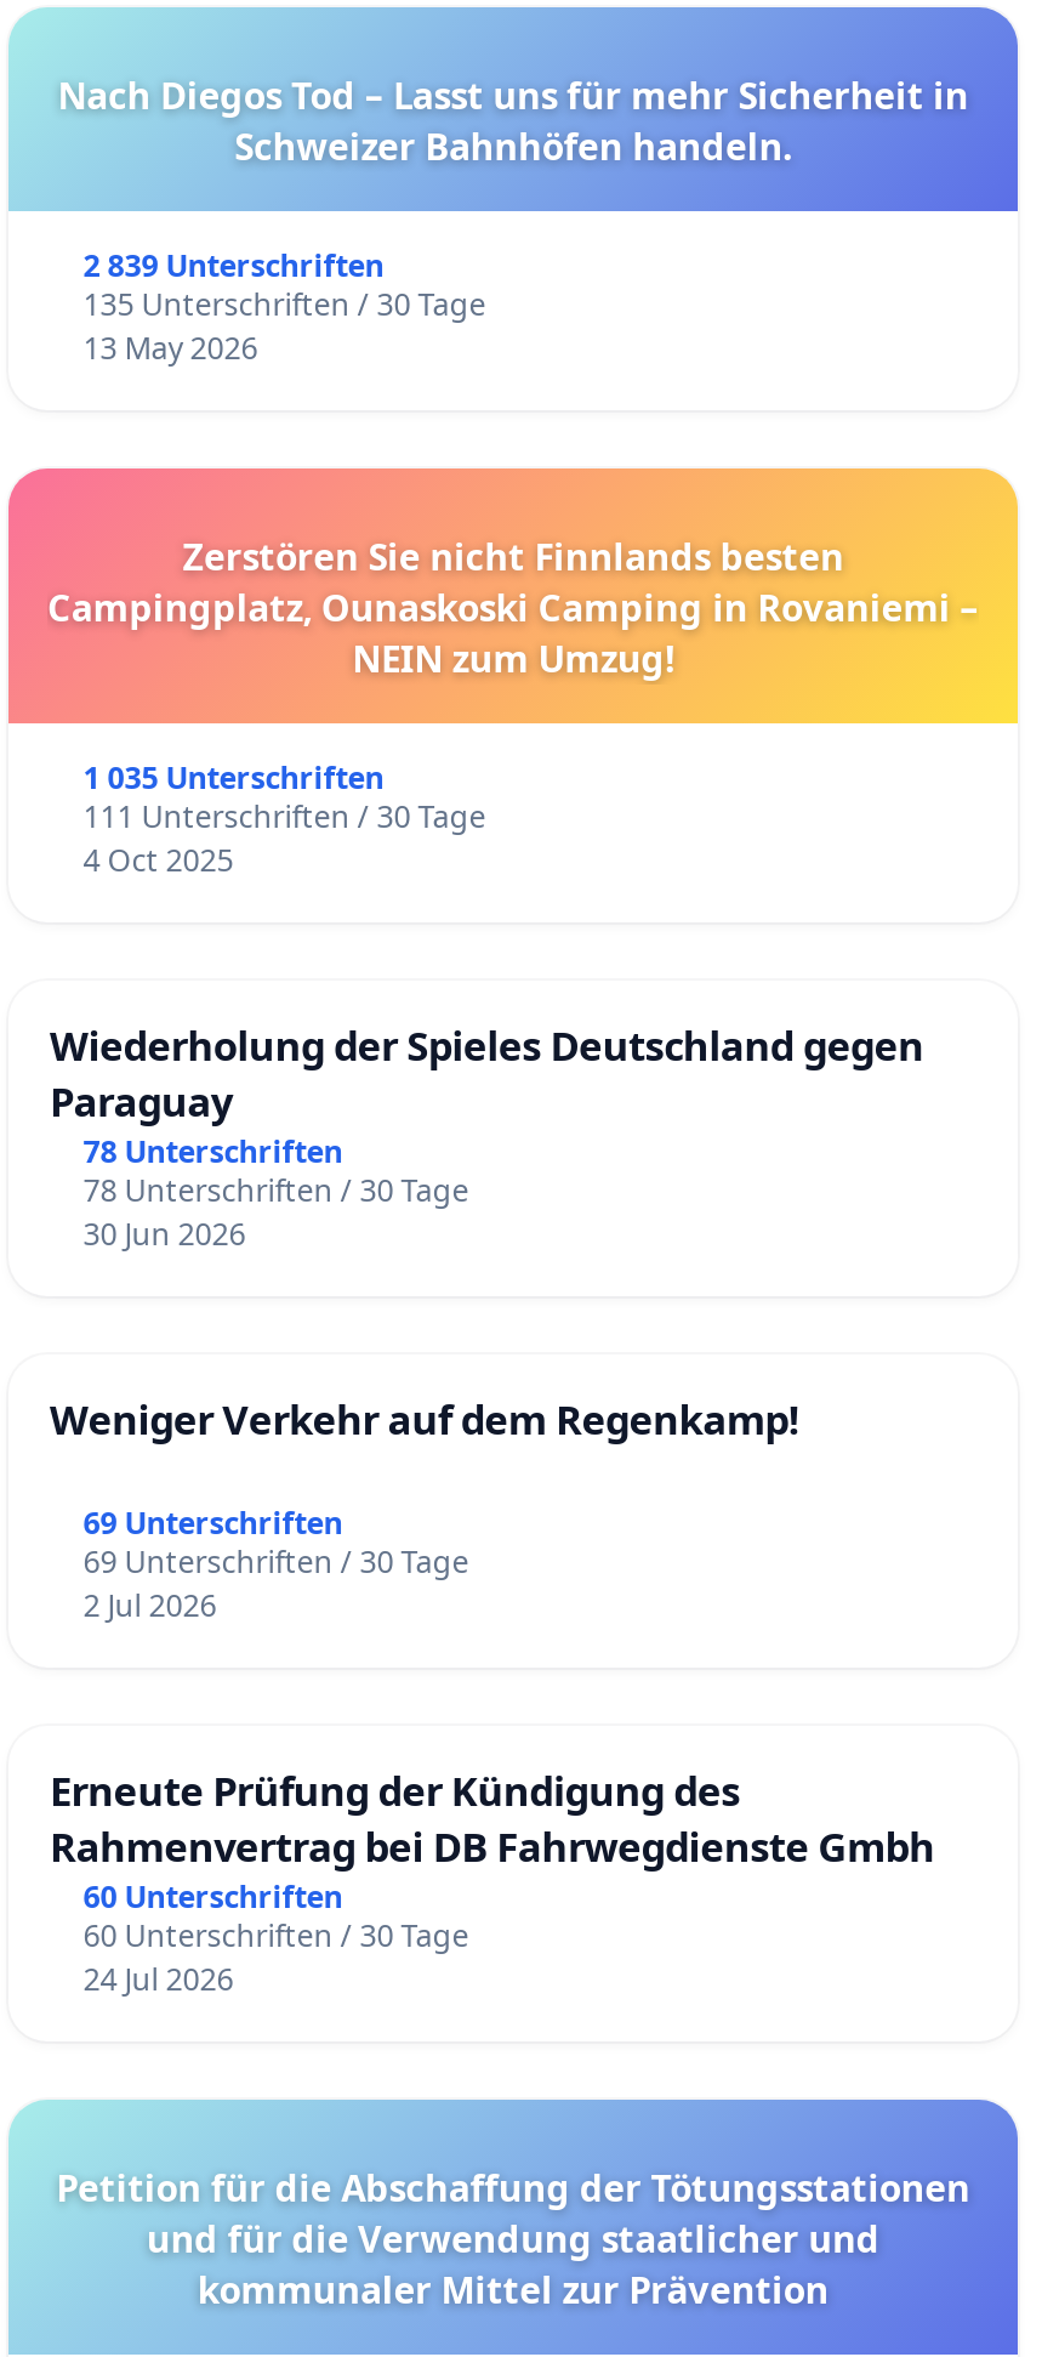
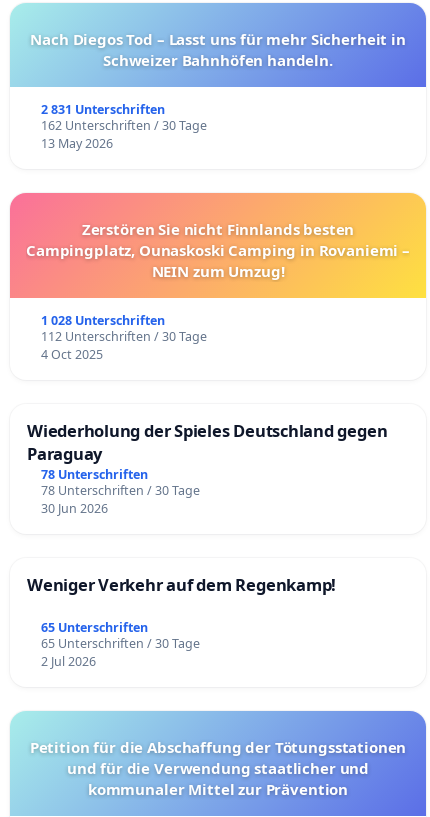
[83,245,384,286] 2 839 Unterschriften -> [41,101,165,118] 2 831 Unterschriften
[83,284,486,325] 135 Unterschriften / 30 Tage -> [41,117,207,134] 162 Unterschriften / 30 Tage
[83,757,384,798] 1 035 Unterschriften -> [41,312,165,329] 1 028 Unterschriften
[83,796,486,837] 111 Unterschriften / 30 Tage -> [41,328,207,345] 112 Unterschriften / 30 Tage
[83,1504,343,1545] 69 Unterschriften -> [41,619,148,636] 65 Unterschriften
[83,1542,469,1584] 69 Unterschriften / 30 Tage -> [41,635,200,652] 65 Unterschriften / 30 Tage
[50,1763,935,2001] Erneute Prüfung der Kündigung des | Rahmenvertrag bei DB Fahrwegdienste Gmbh | 60 Unterschriften | 60 Unterschriften / 30 Tage | 24 Jul 2026 -> none

